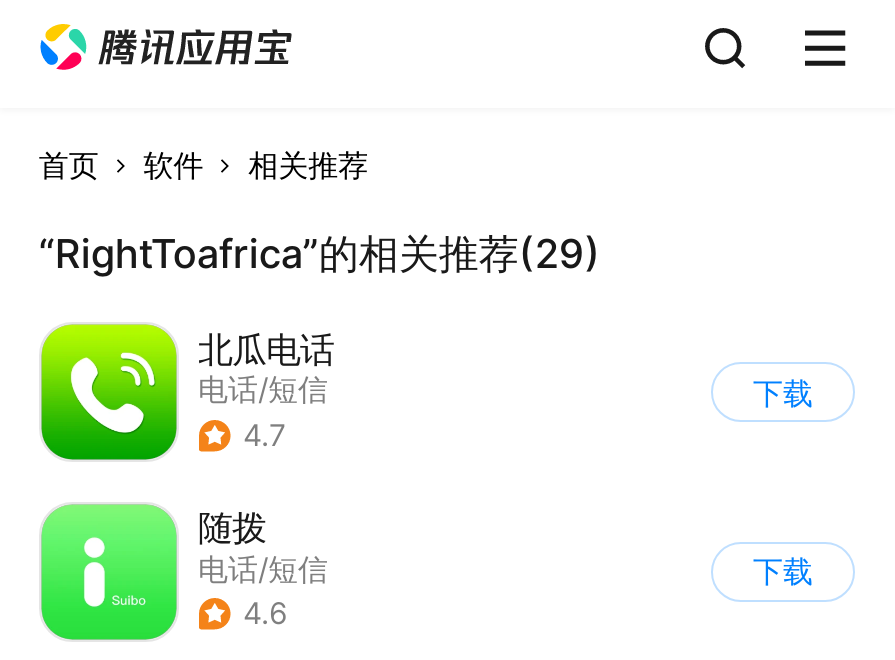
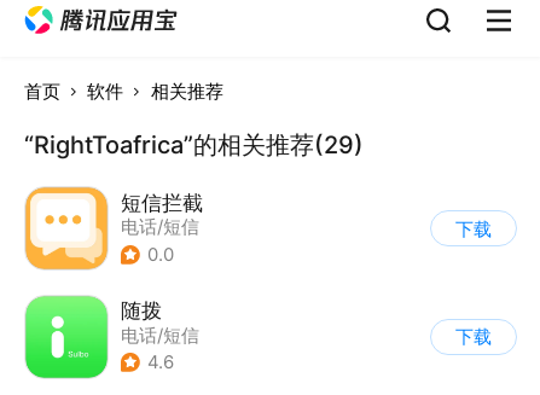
[39,324,334,462] [image] | 北瓜电话 -> [24,187,202,271] [image] | 短信拦截
[243,417,287,453] 4.7 -> [147,244,174,265] 0.0

